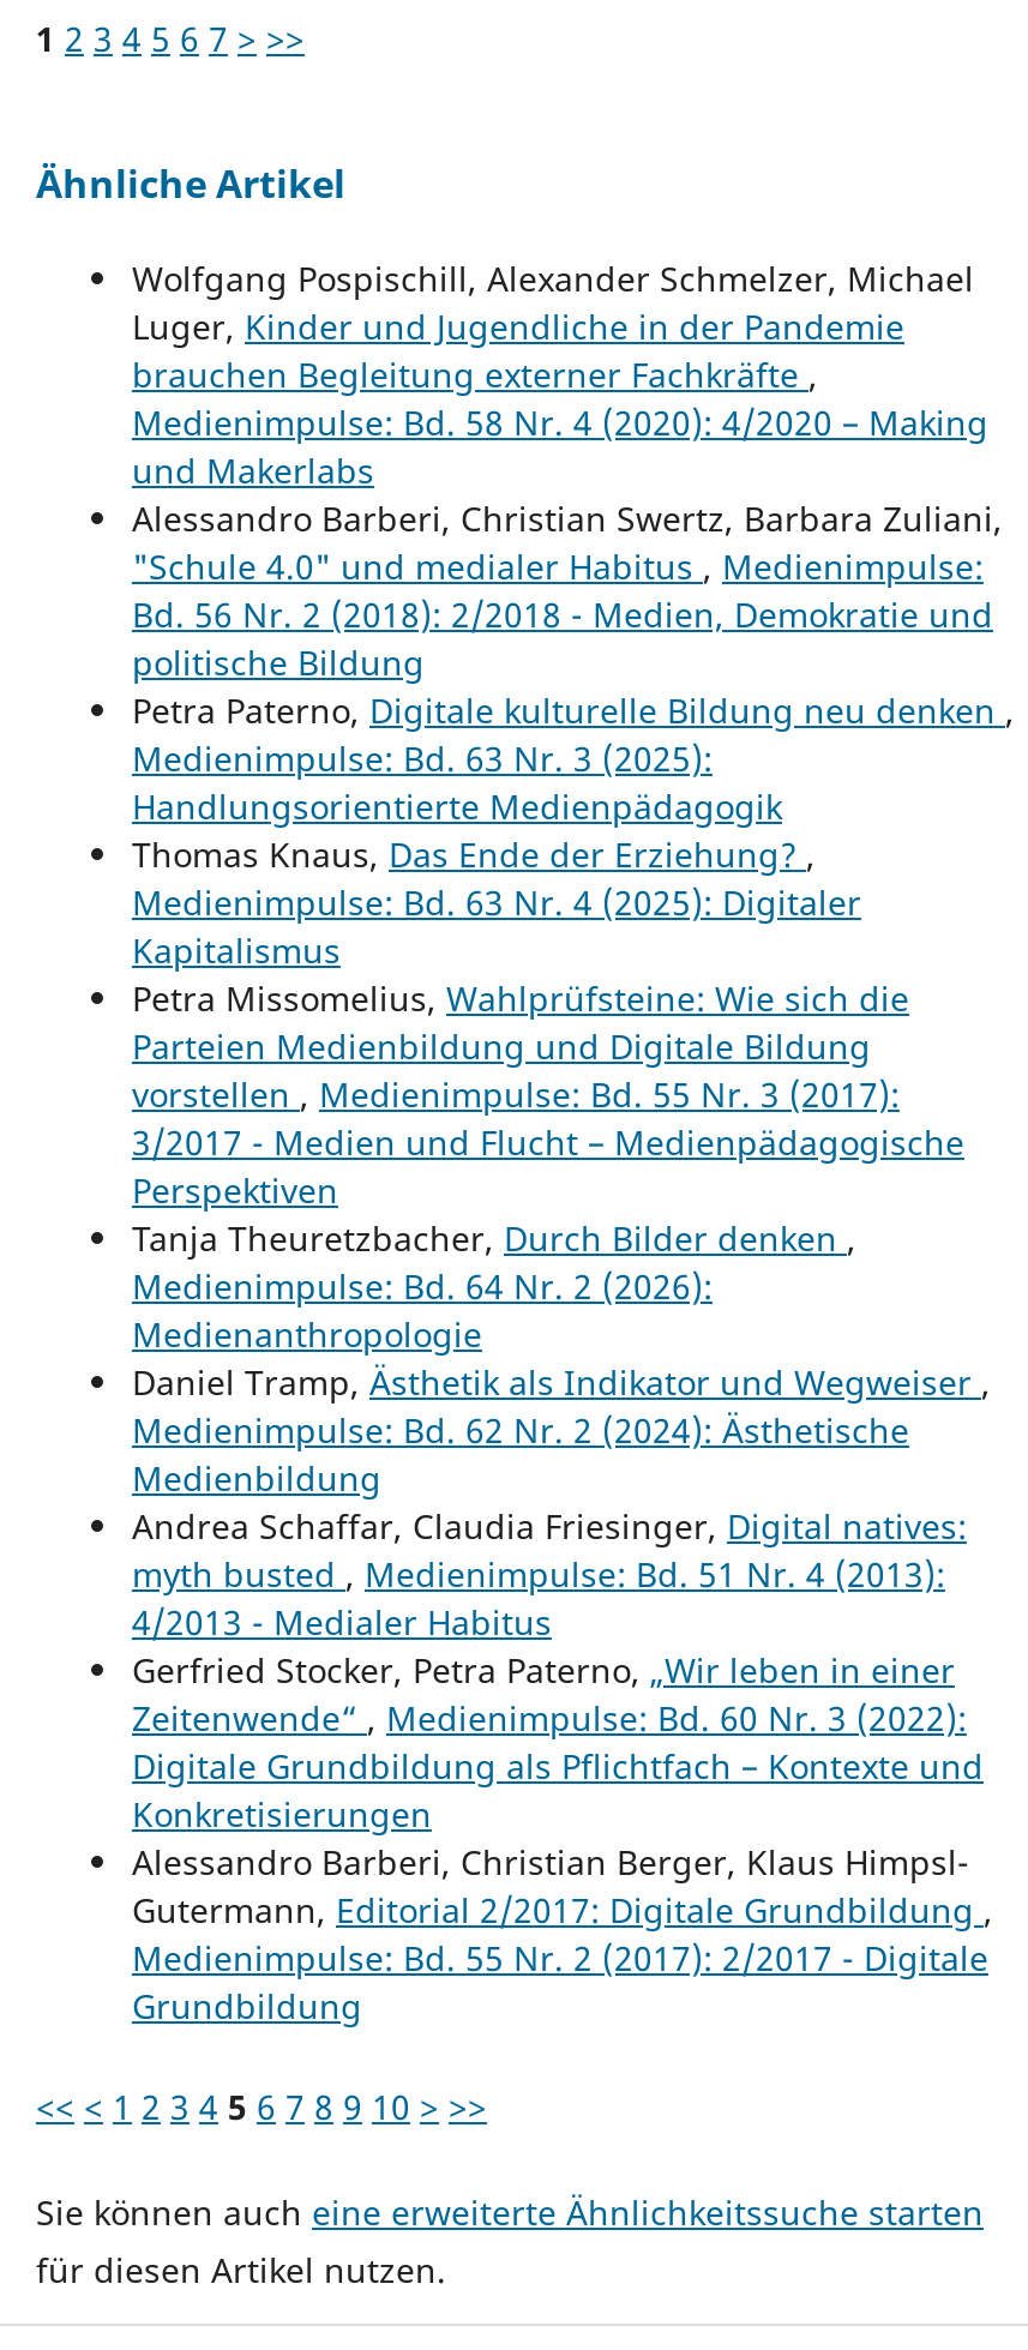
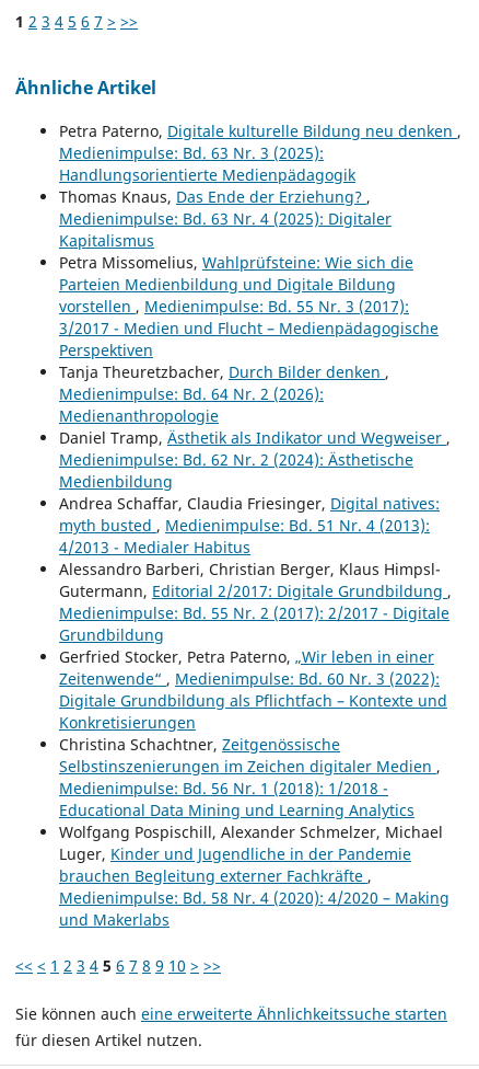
moved [132,255,988,492] -> [59,821,449,930]: Wolfgang Pospischill, Alexander Schmelzer, Michael | Luger, Kinder und Jugendliche in der Pandemie | brauchen Begleitung externer Fachkräfte, | Medienimpulse: Bd. 58 Nr. 4 (2020): 4/2020 – Making | und Makerlabs
[132,495,1003,684] Alessandro Barberi, Christian Swertz, Barbara Zuliani, | "Schule 4.0" und medialer Habitus, Medienimpulse: | Bd. 56 Nr. 2 (2018): 2/2018 - Medien, Demokratie und | politische Bildung -> none
moved [132,687,1015,1644] -> [59,120,462,557]: Petra Paterno, Digitale kulturelle Bildung neu denken, | Medienimpulse: Bd. 63 Nr. 3 (2025): | Handlungsorientierte Medienpädagogik | ... | myth busted, Medienimpulse: Bd. 51 Nr. 4 (2013): | 4/2013 - Medialer Habitus
moved [132,1646,984,1836] -> [59,646,447,732]: Gerfried Stocker, Petra Paterno, „Wir leben in einer | Zeitenwende“, Medienimpulse: Bd. 60 Nr. 3 (2022): | Digitale Grundbildung als Pflichtfach – Kontexte und | Konkretisierungen
moved [132,1838,993,2028] -> [59,558,452,645]: Alessandro Barberi, Christian Berger, Klaus Himpsl- | Gutermann, Editorial 2/2017: Digitale Grundbildung, | Medienimpulse: Bd. 55 Nr. 2 (2017): 2/2017 - Digitale | Grundbildung
none -> [59,734,441,820] Christina Schachtner, Zeitgenössische | Selbstinszenierungen im Zeichen digitaler Medien, | Medienimpulse: Bd. 56 Nr. 1 (2018): 1/2018 - | Educational Data Mining und Learning Analytics

